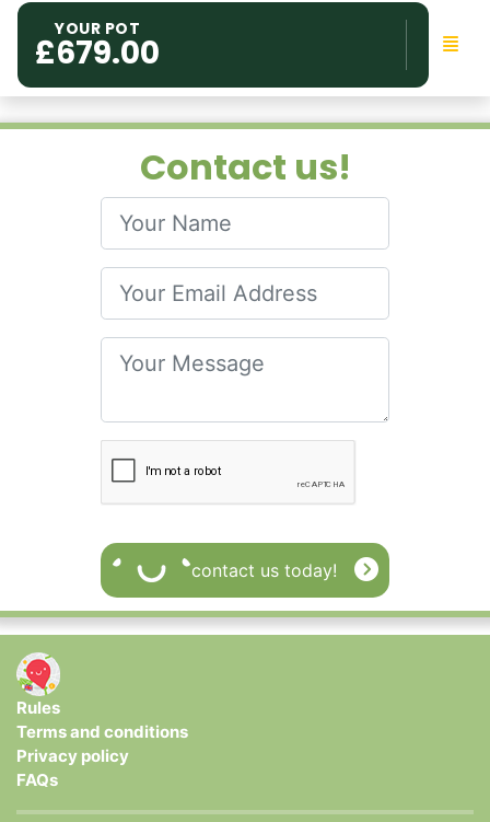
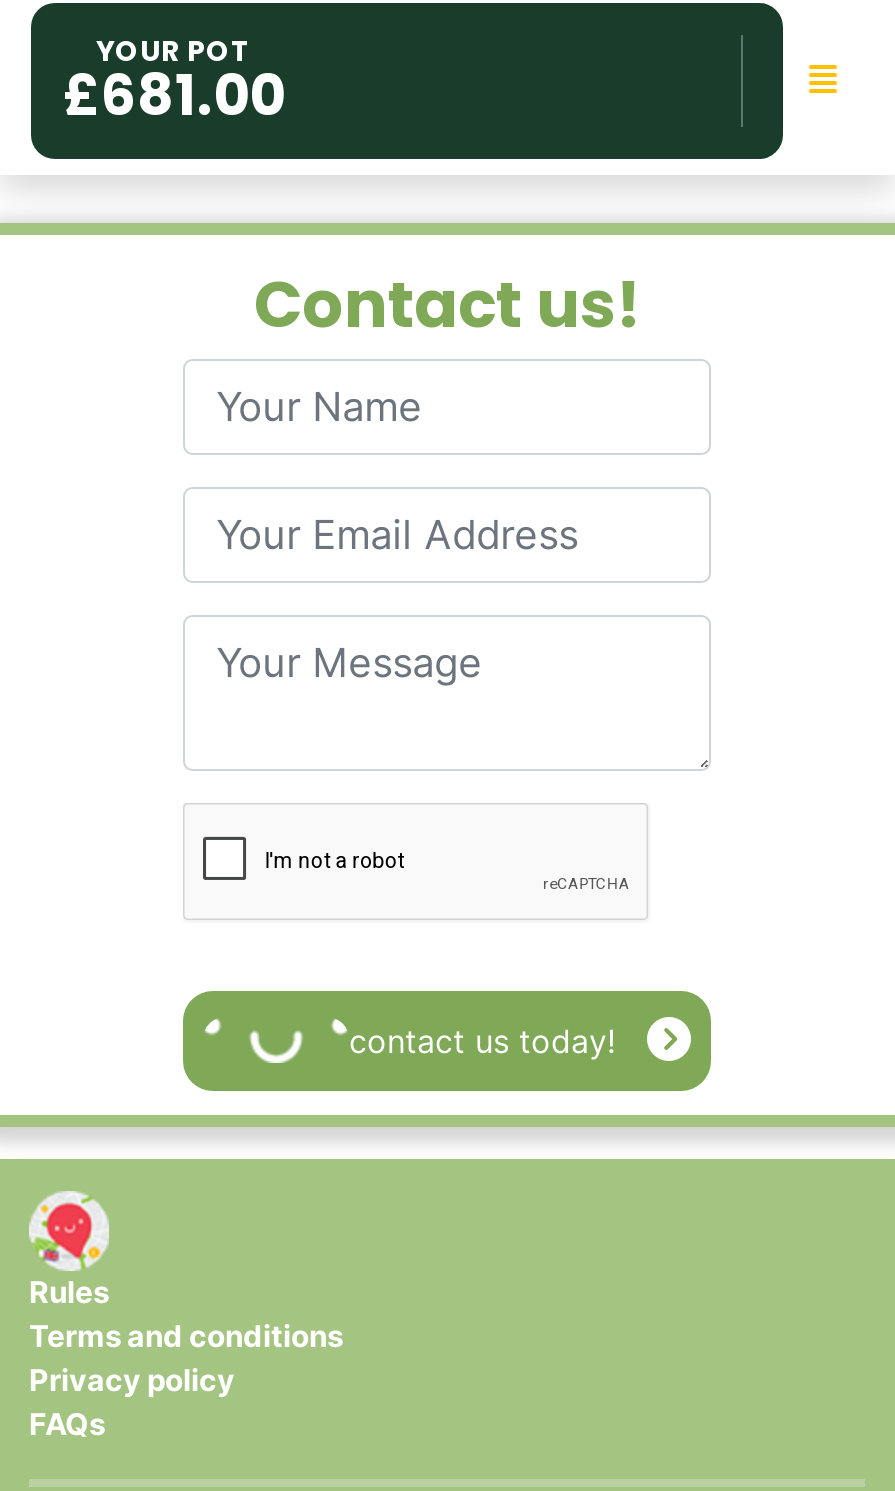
[35,32,160,74] £679.00 -> [63,57,285,135] £681.00

